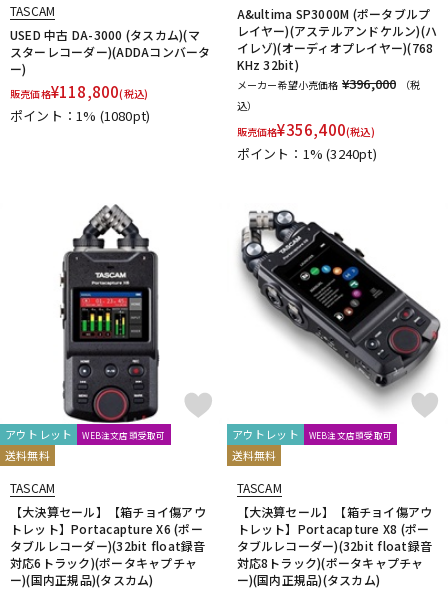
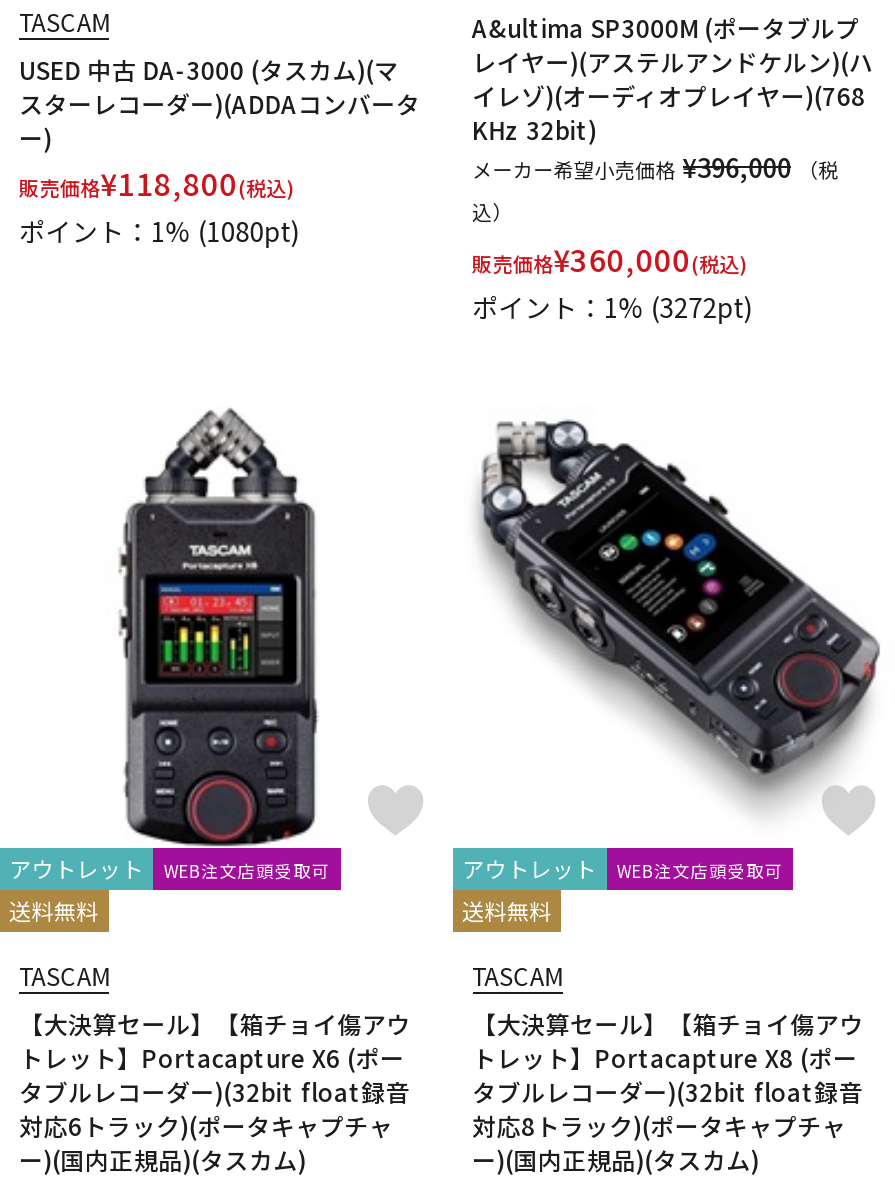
[236,119,375,140] 販売価格¥356,400(税込) -> [472,238,748,280] 販売価格¥360,000(税込)
[236,144,377,163] ポイント：1% (3240pt) -> [472,288,752,326] ポイント：1% (3272pt)

